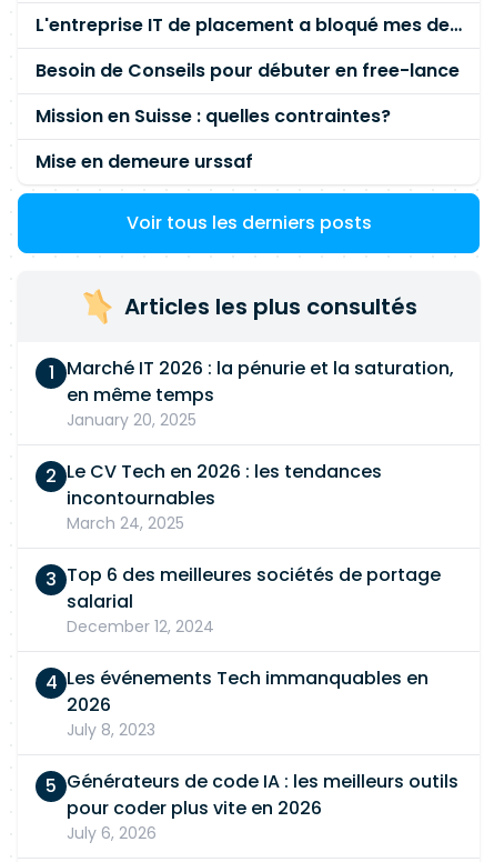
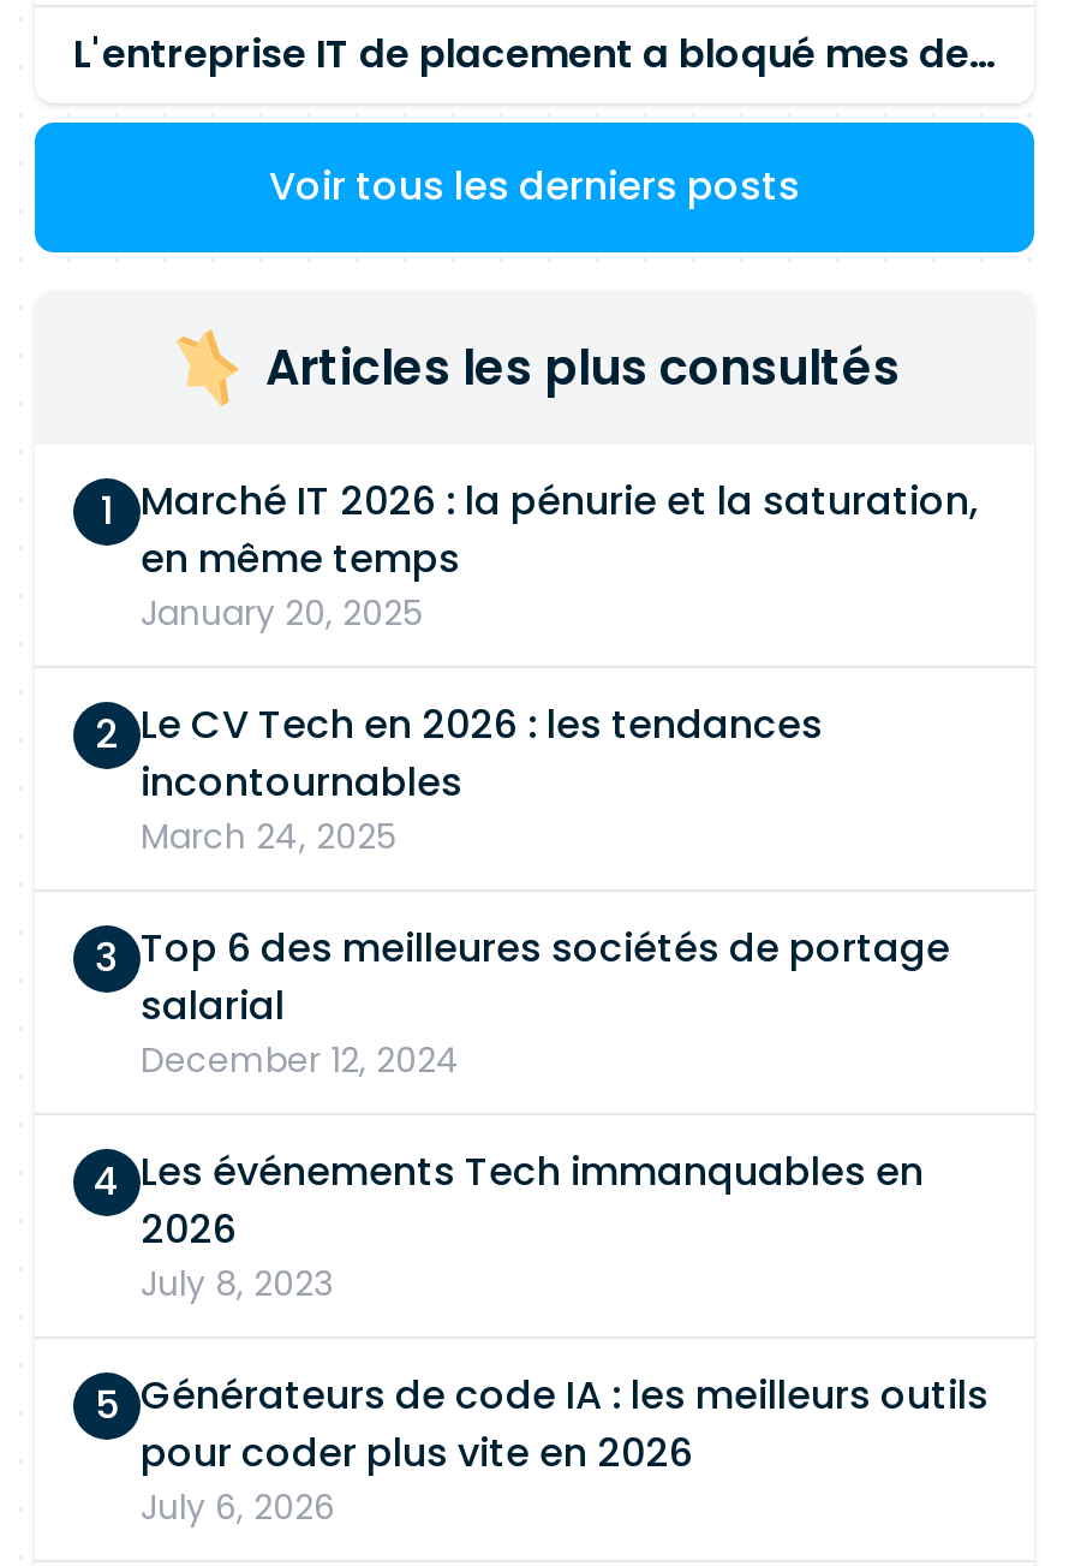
[36,58,460,174] Besoin de Conseils pour débuter en free-lance | Mission en Suisse : quelles contraintes? | Mise en demeure urssaf -> none

